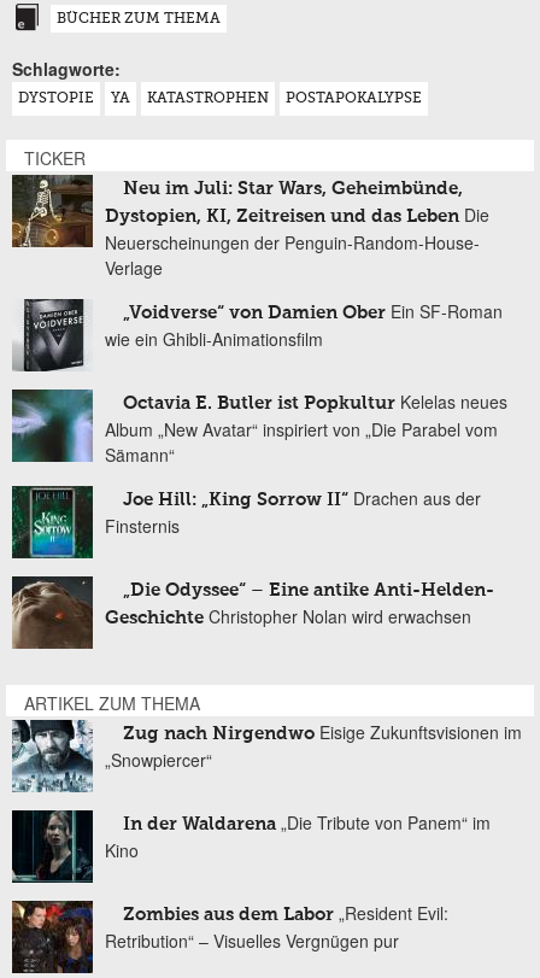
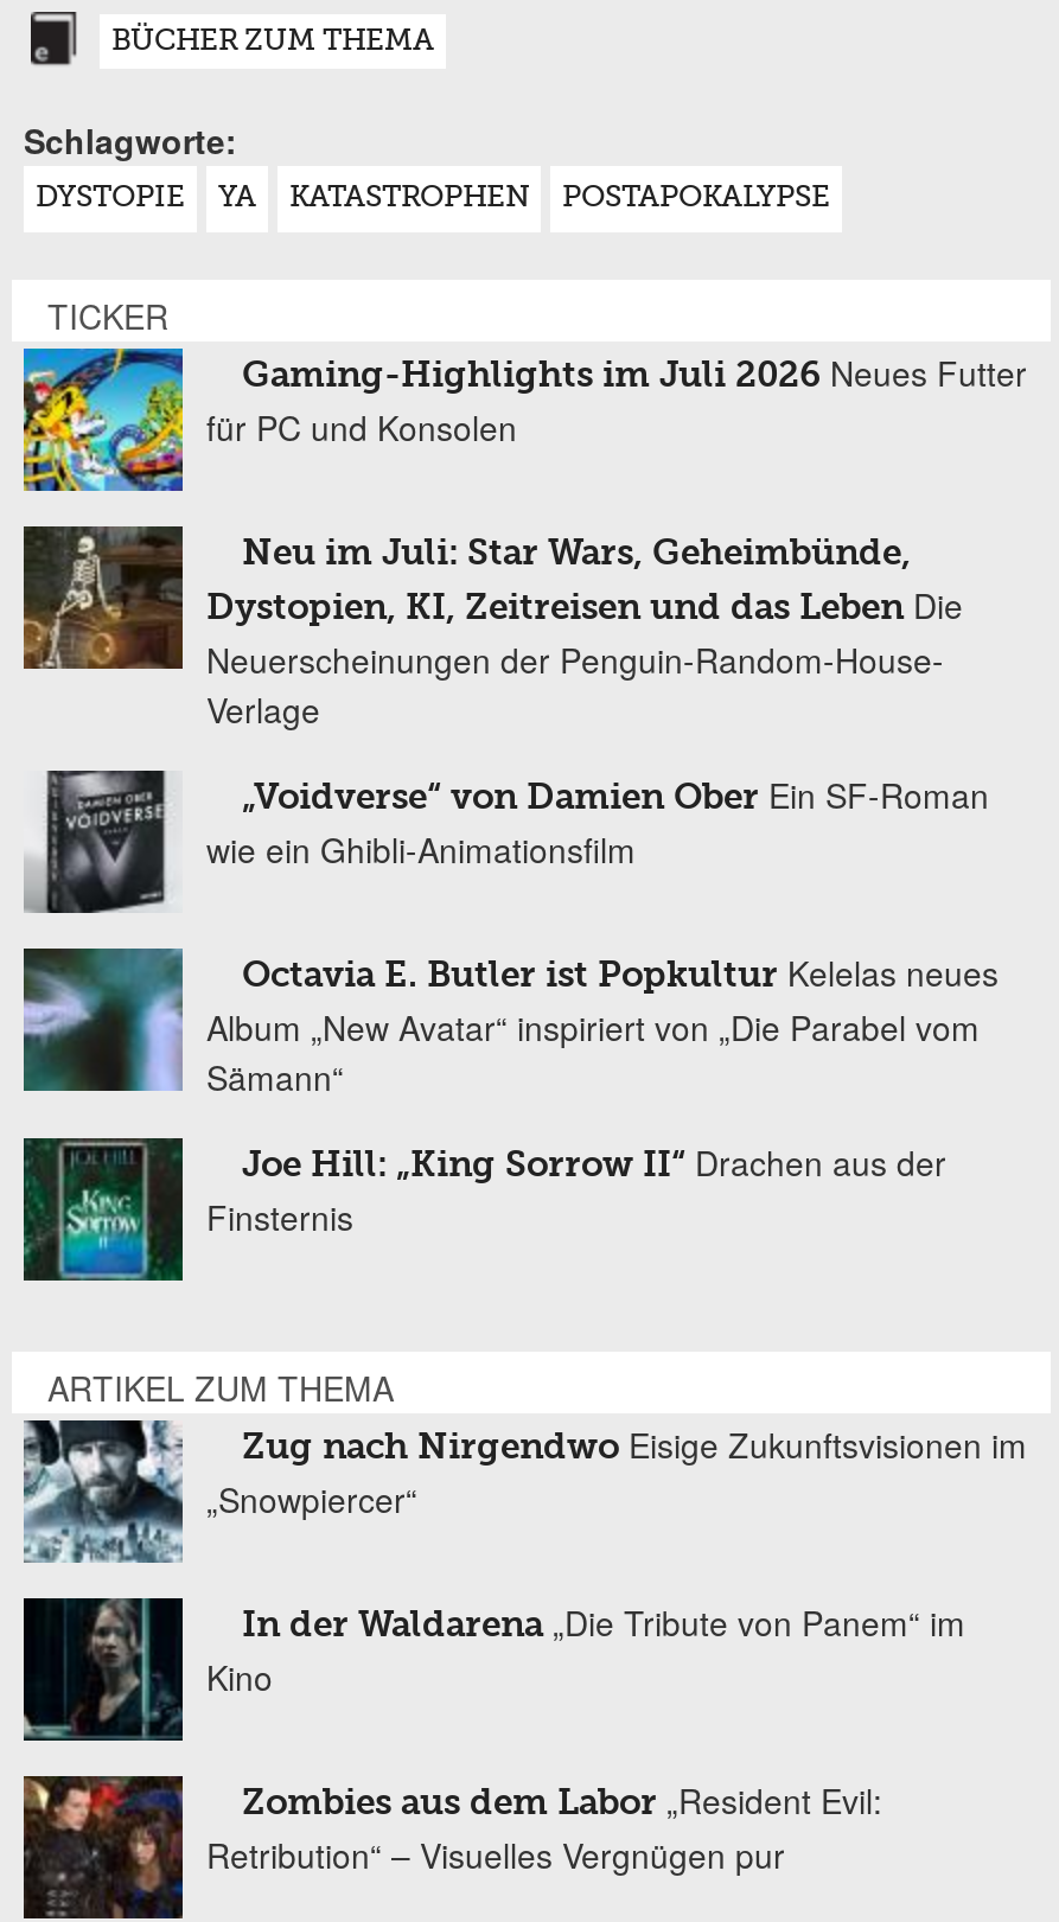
moved [10,174,507,538] -> [19,524,999,1240]: [image] | Neu im Juli: Star Wars, Geheimbünde, | Dystopien, KI, Zeitreisen und das Leben Die | ... | Joe Hill: „King Sorrow II“ Drachen aus der | Finsternis
none -> [21,346,1027,493] [image] | Gaming-Highlights im Juli 2026 Neues Futter | für PC und Konsolen
[11,578,494,650] [image] | „Die Odyssee“ – Eine antike Anti-Helden- | Geschichte Christopher Nolan wird erwachsen -> none

